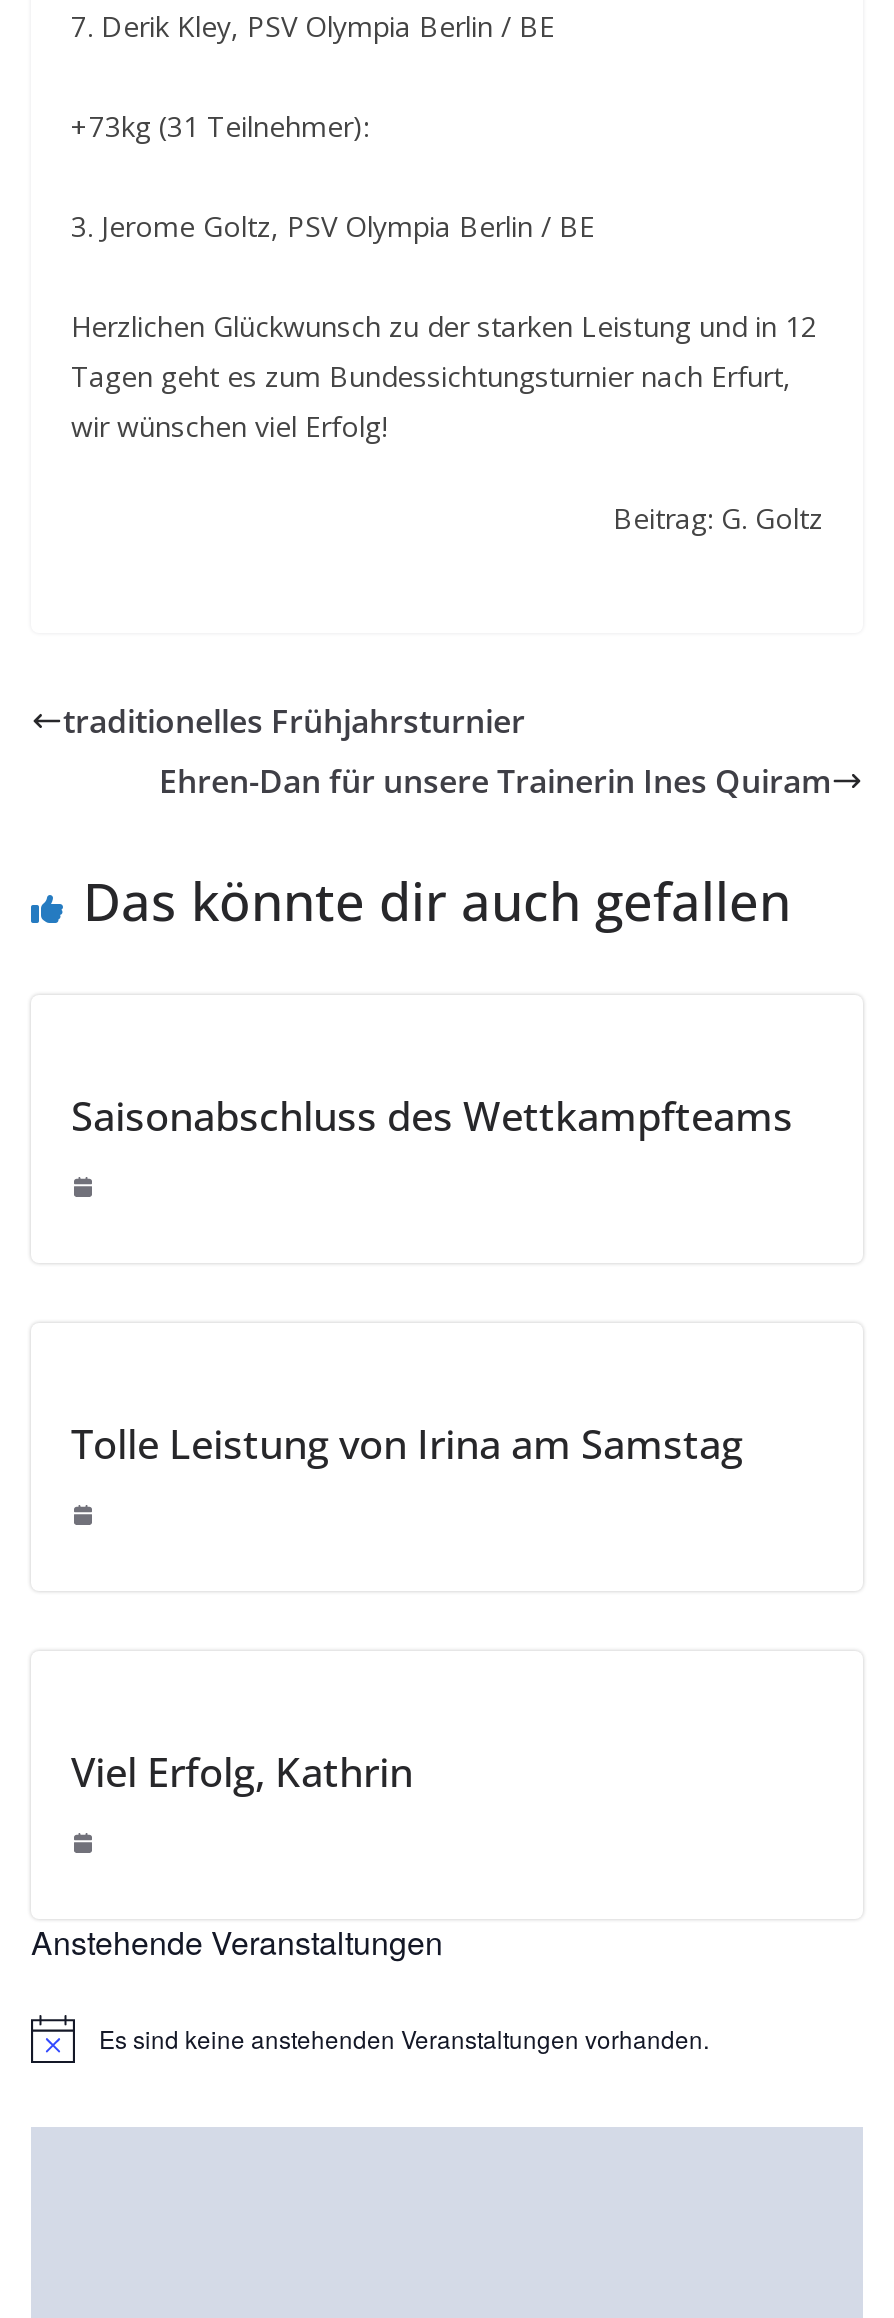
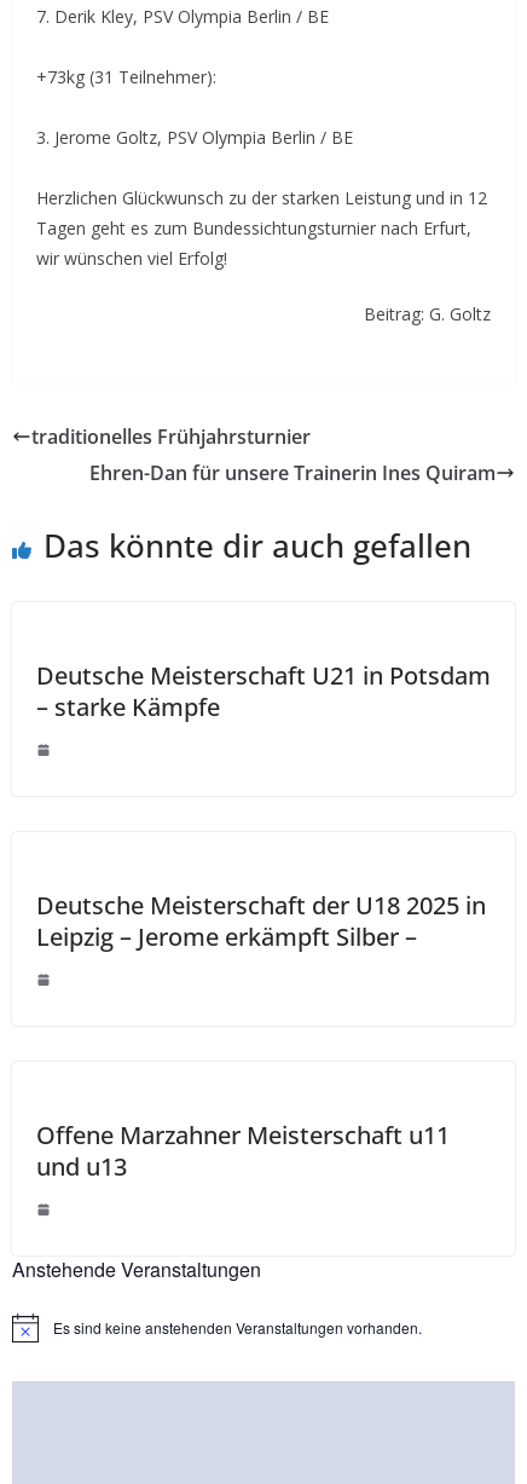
[71,1089,793,1143] Saisonabschluss des Wettkampfteams -> [36,659,491,723] Deutsche Meisterschaft U21 in Potsdam | – starke Kämpfe
[71,1417,743,1471] Tolle Leistung von Irina am Samstag -> [36,888,486,952] Deutsche Meisterschaft der U18 2025 in | Leipzig – Jerome erkämpft Silber –
[71,1745,413,1799] Viel Erfolg, Kathrin -> [36,1118,450,1182] Offene Marzahner Meisterschaft u11 | und u13

